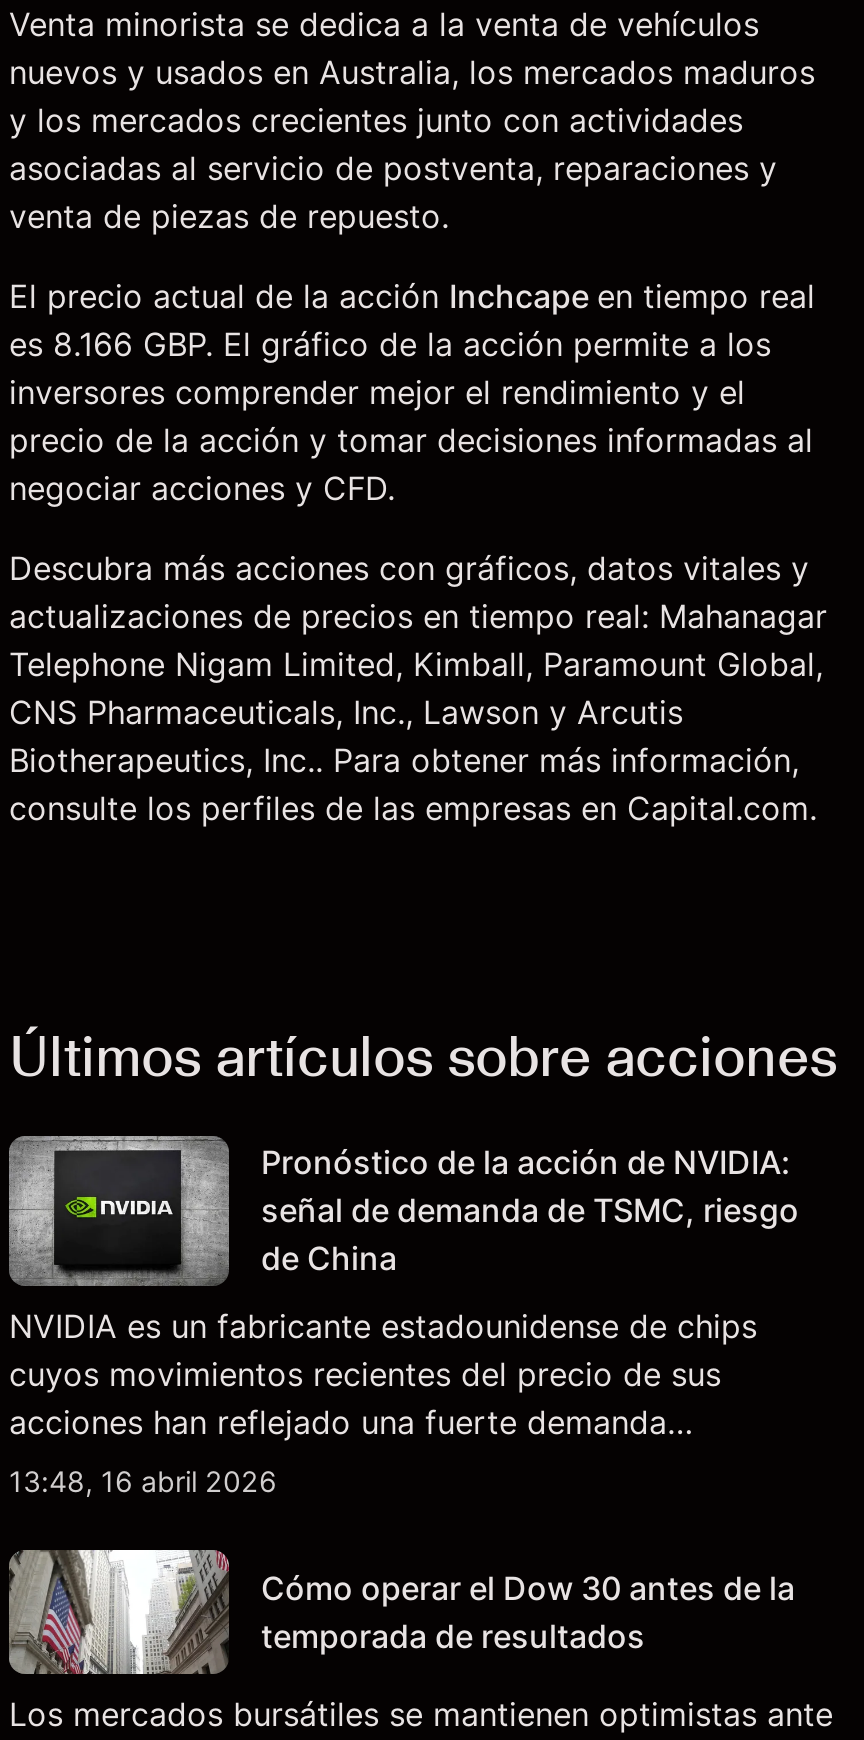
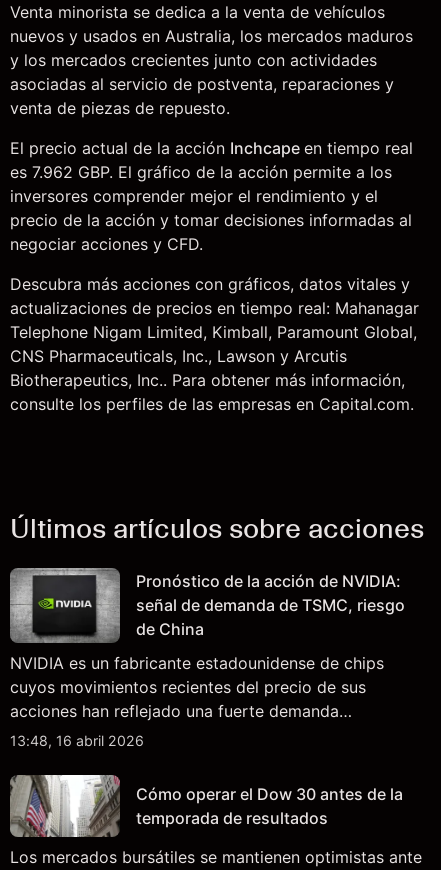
[9,324,771,364] es 8.166 GBP. El gráfico de la acción permite a los -> [10,162,392,182] es 7.962 GBP. El gráfico de la acción permite a los

